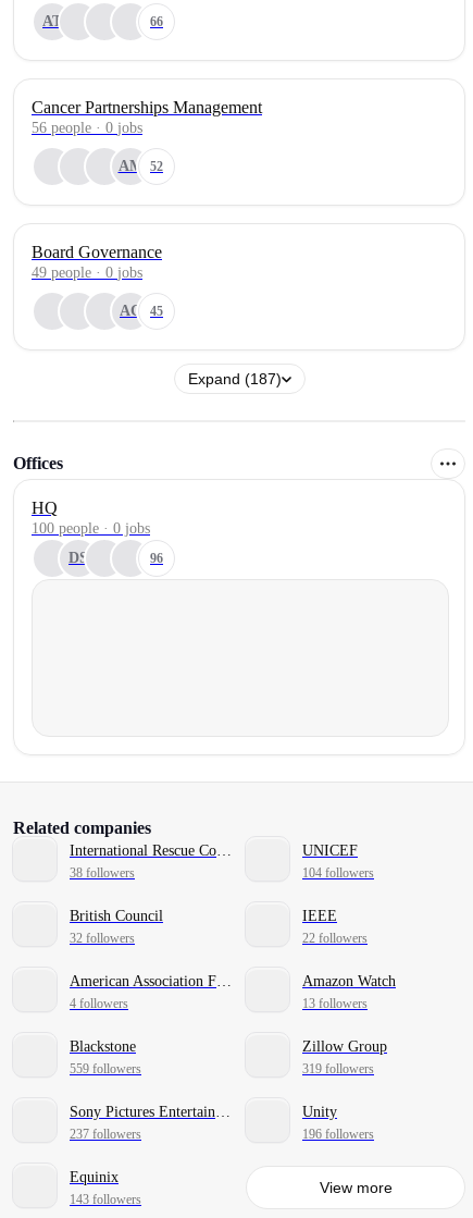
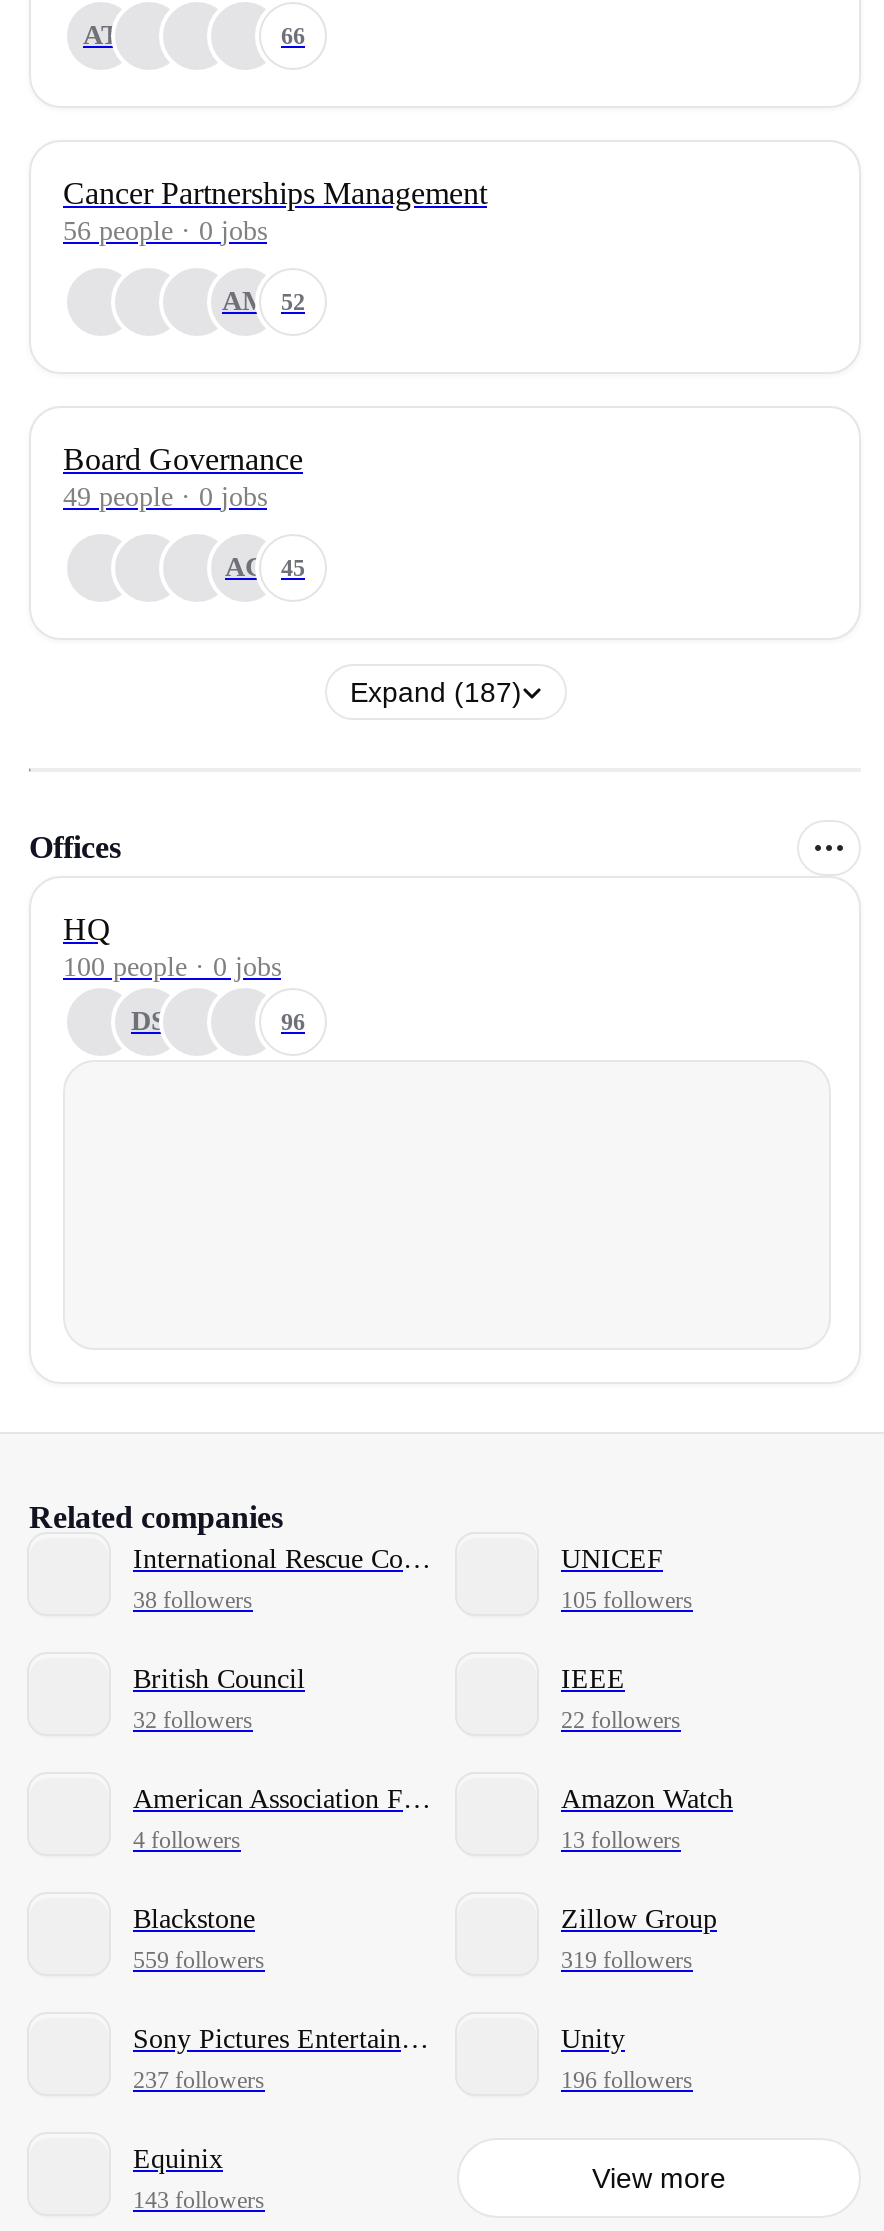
[302,865,374,880] 104 followers -> [561,1586,693,1614] 105 followers

